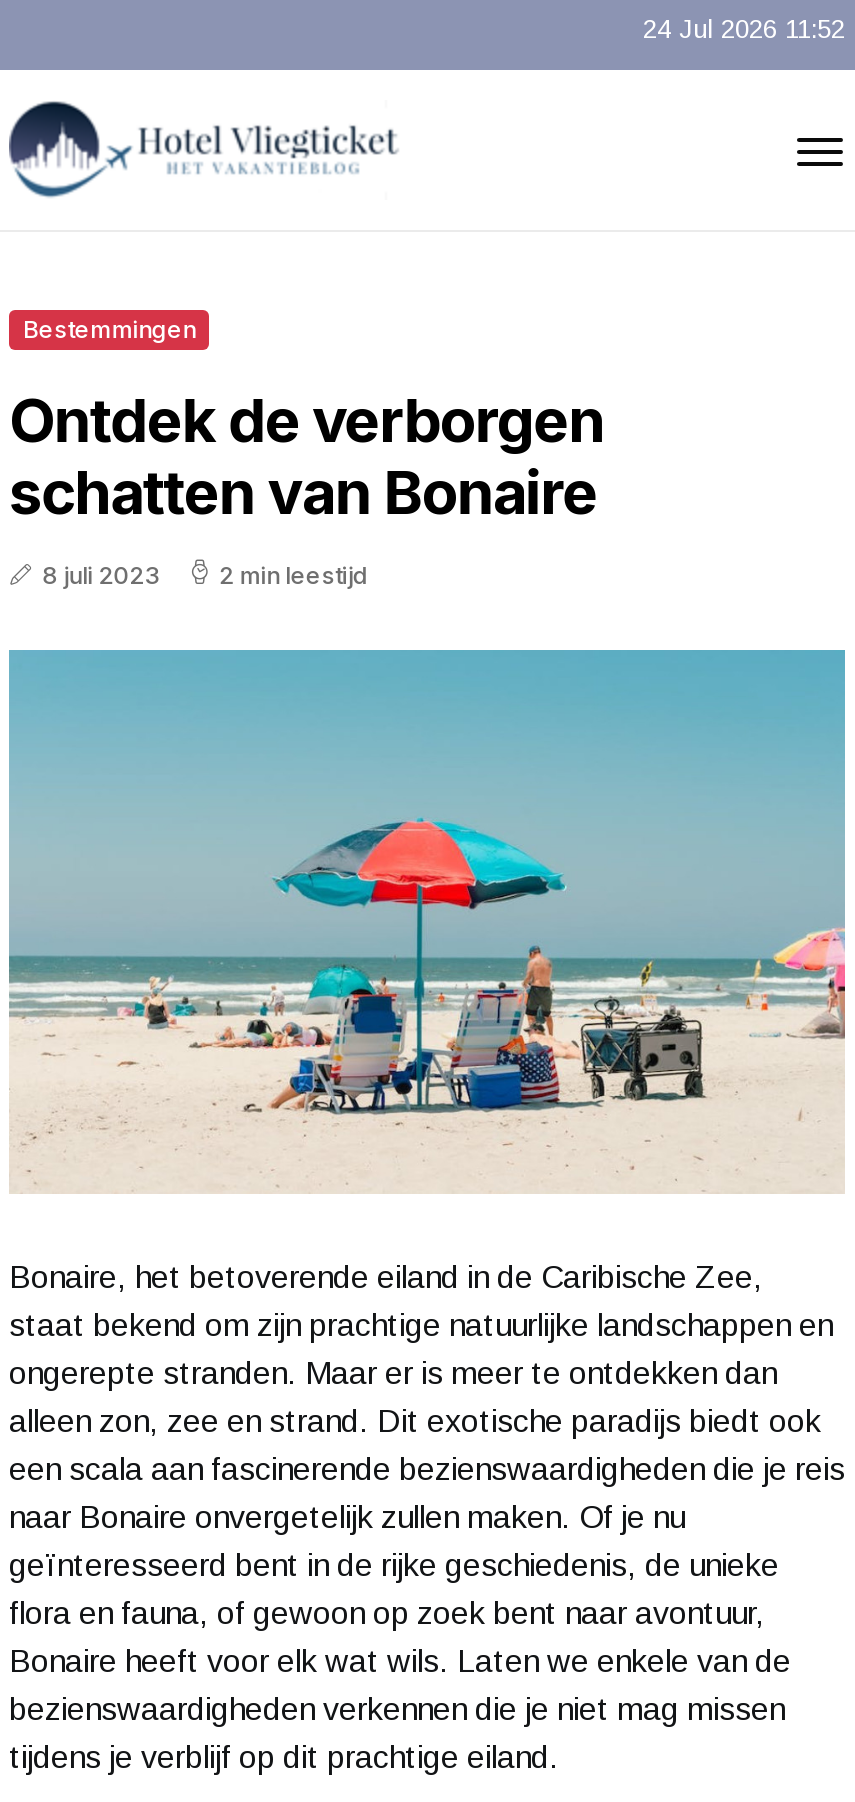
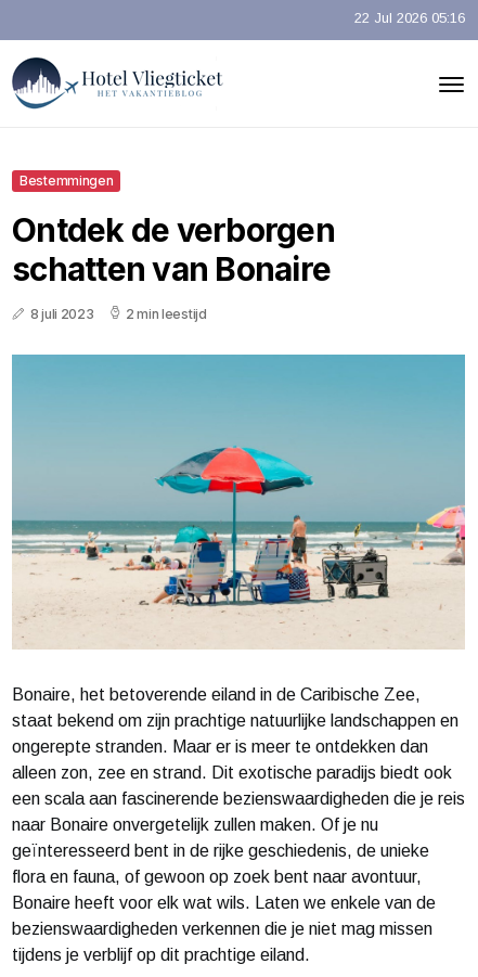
[643,14,845,44] 24 Jul 2026 11:52 -> [354,10,465,26] 22 Jul 2026 05:16

